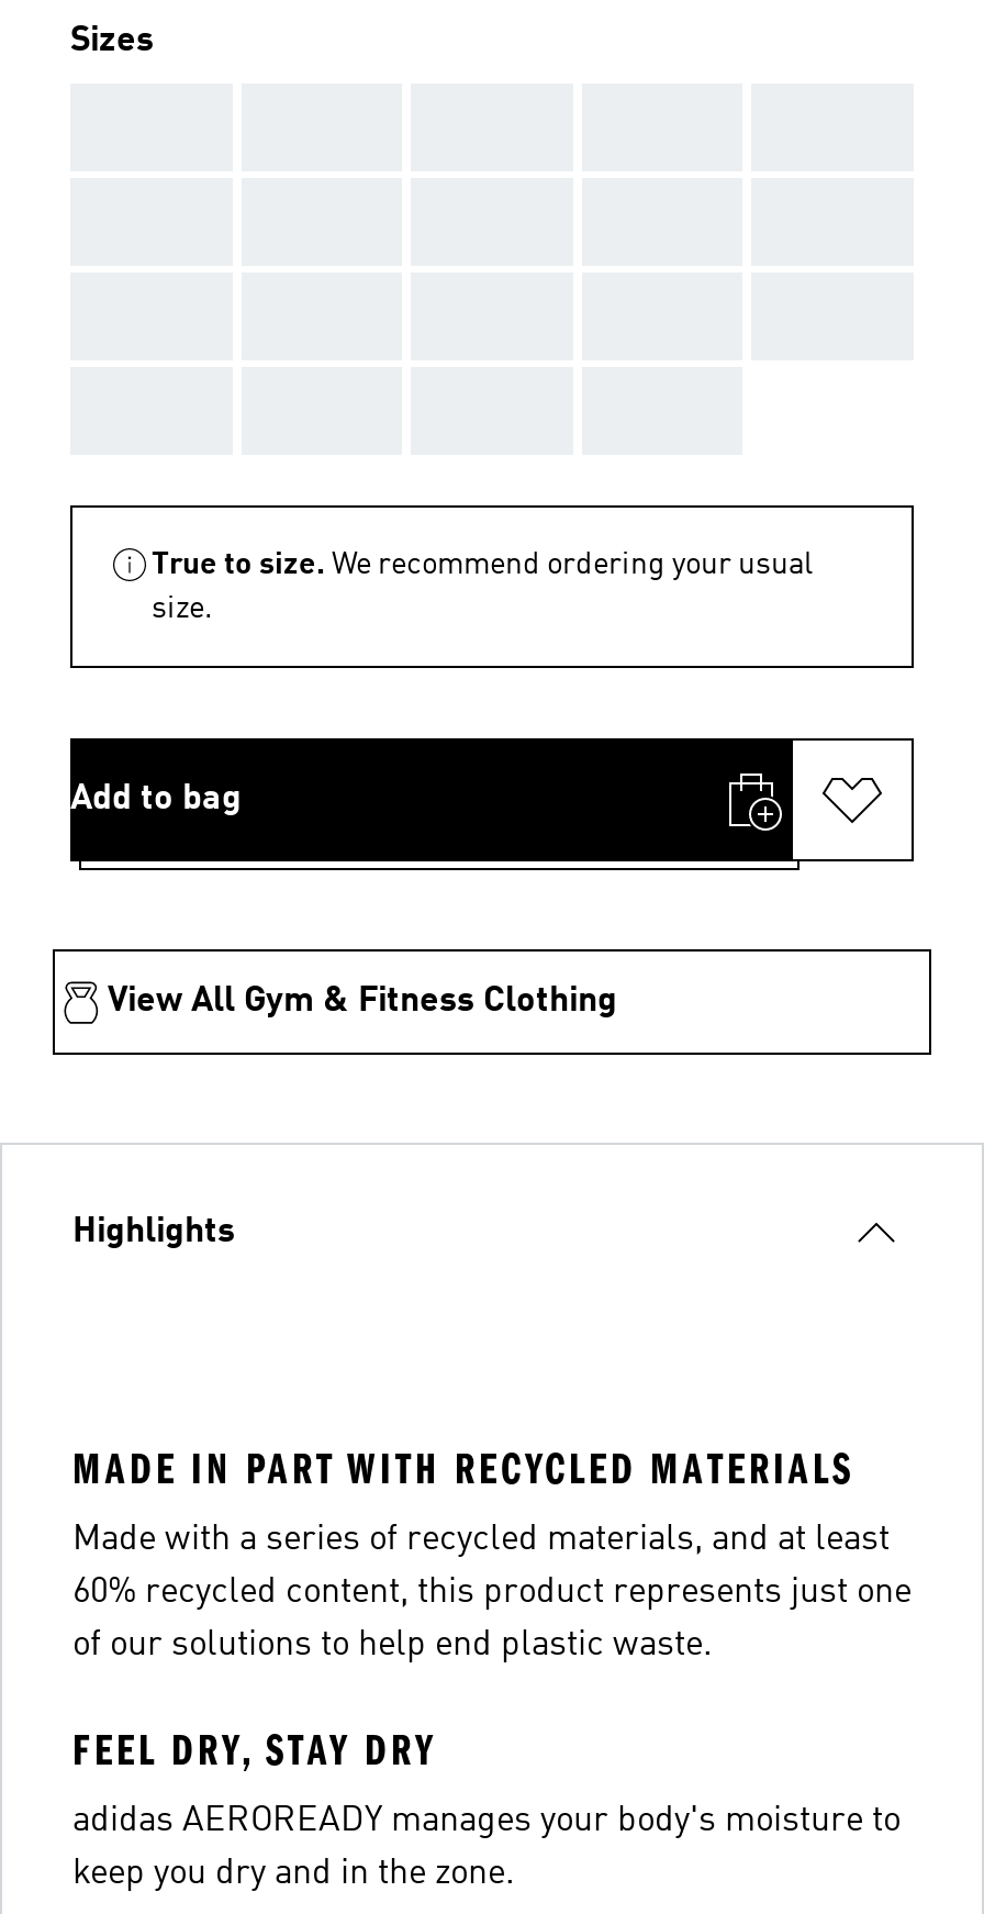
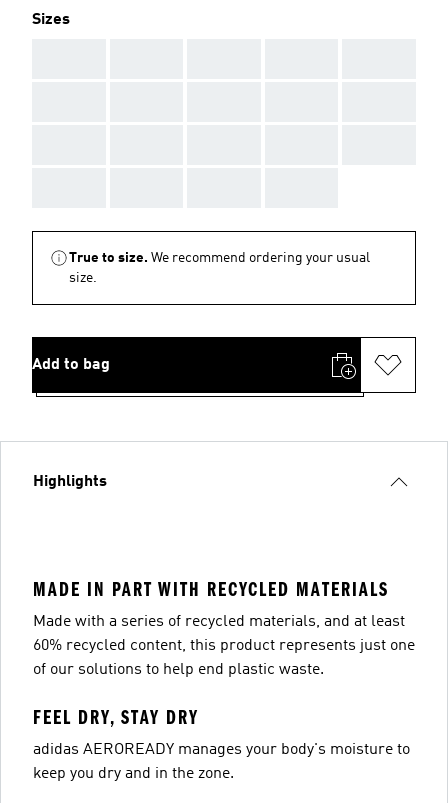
[108,984,617,1020] View All Gym & Fitness Clothing -> none

